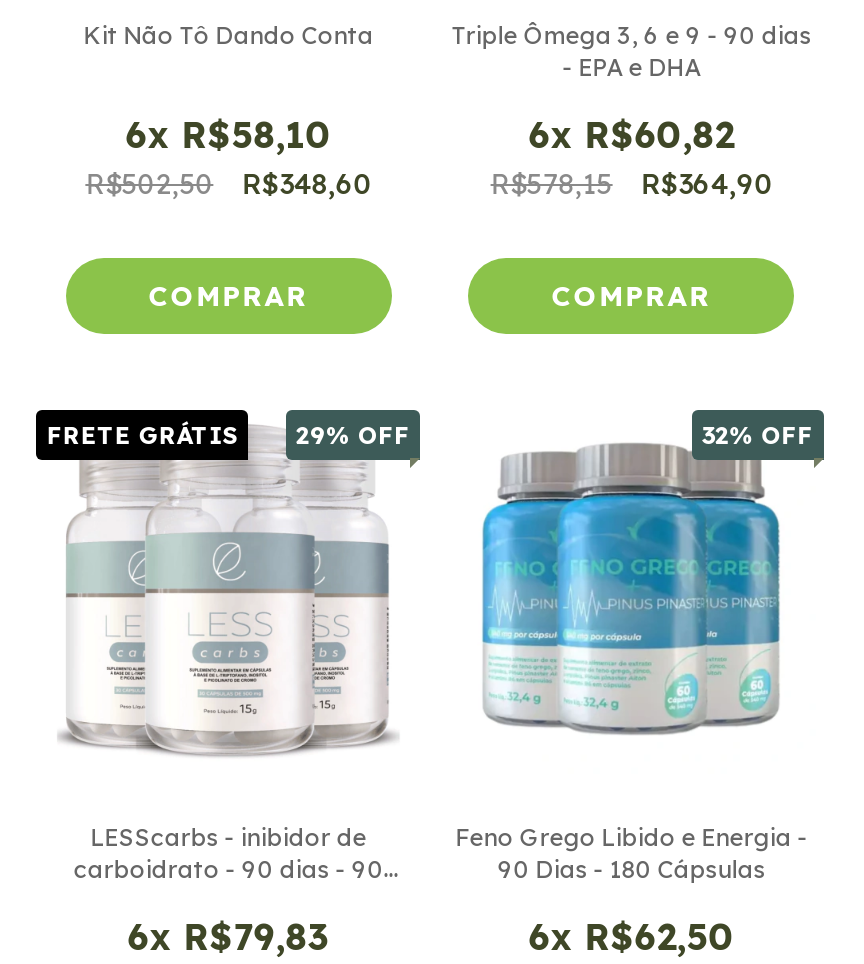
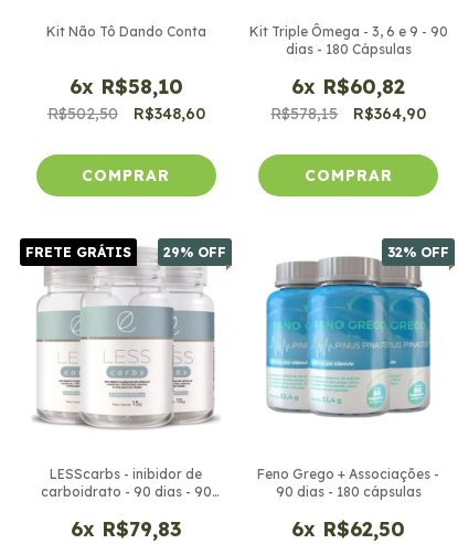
[452,20,812,82] Triple Ômega 3, 6 e 9 - 90 dias | - EPA e DHA -> [249,23,448,57] Kit Triple Ômega - 3, 6 e 9 - 90 | dias - 180 Cápsulas
[456,821,808,883] Feno Grego Libido e Energia - | 90 Dias - 180 Cápsulas -> [257,465,440,499] Feno Grego + Associações - | 90 dias - 180 cápsulas

